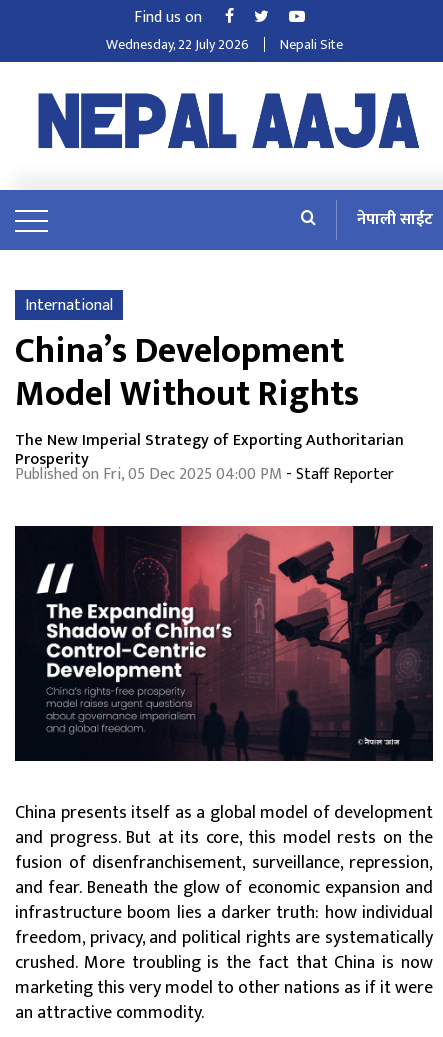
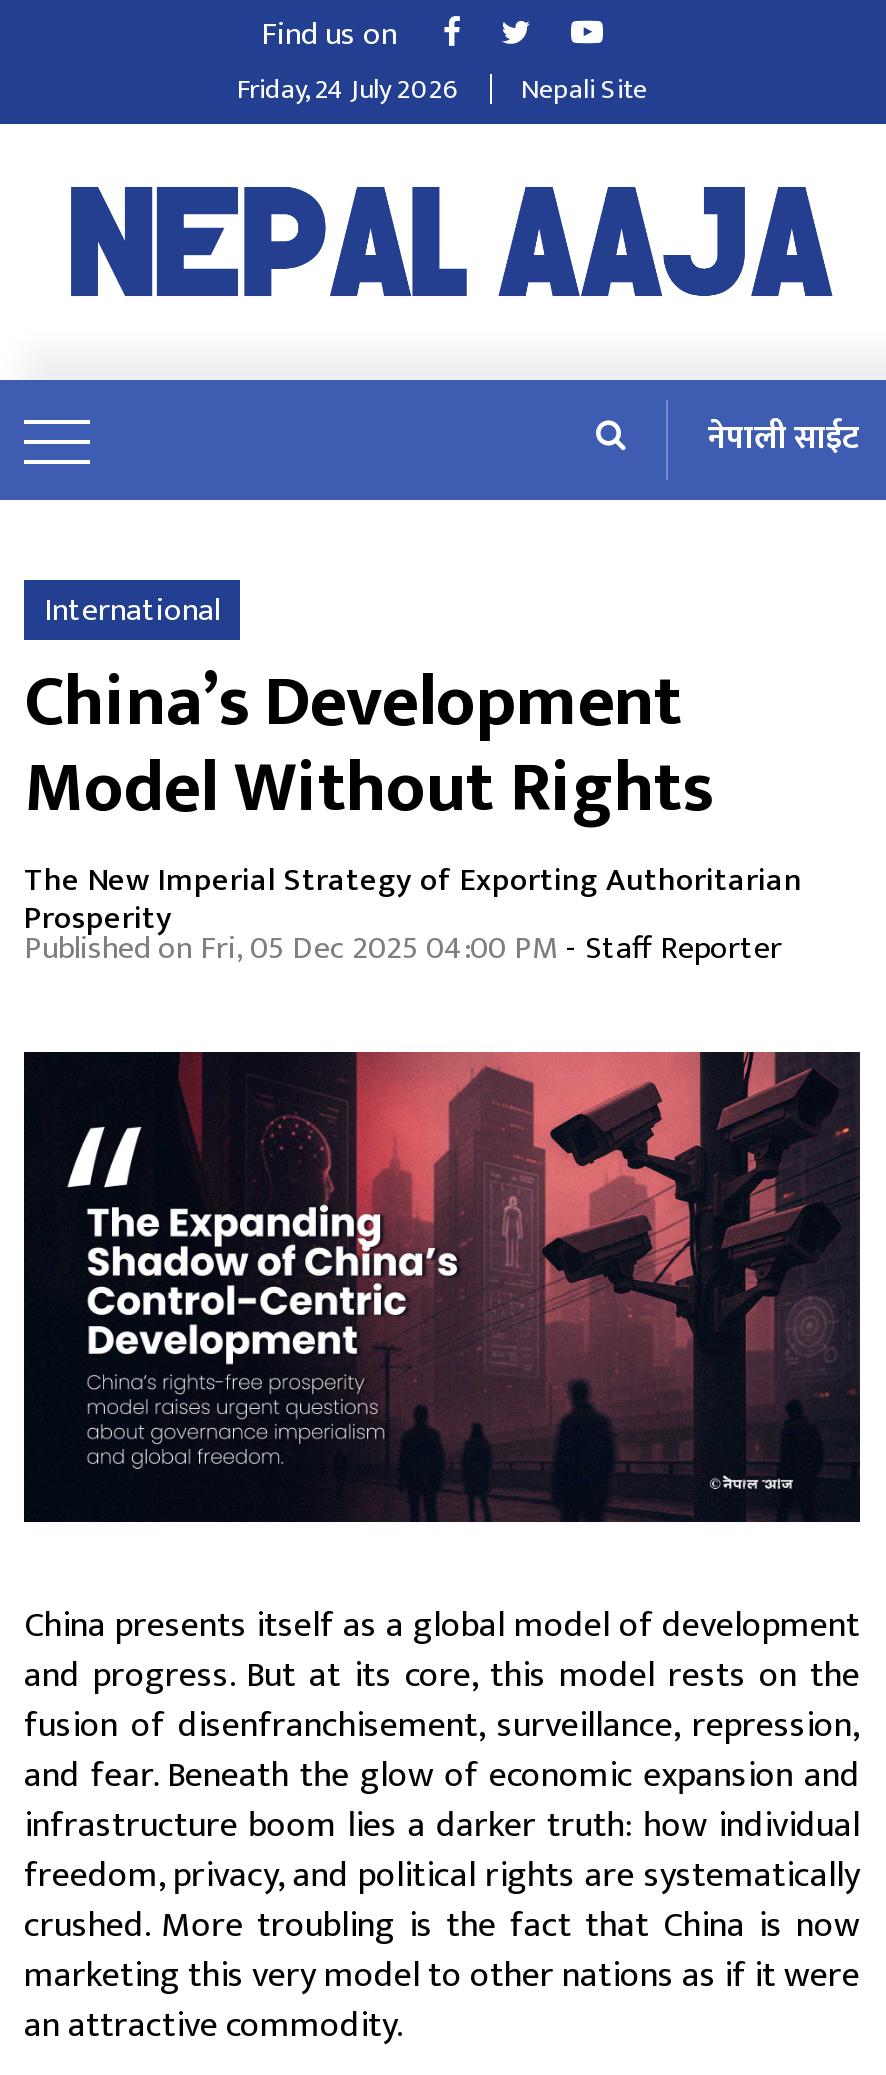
[105,33,248,56] Wednesday, 22 July 2026 -> [237,66,459,112] Friday, 24 July 2026

